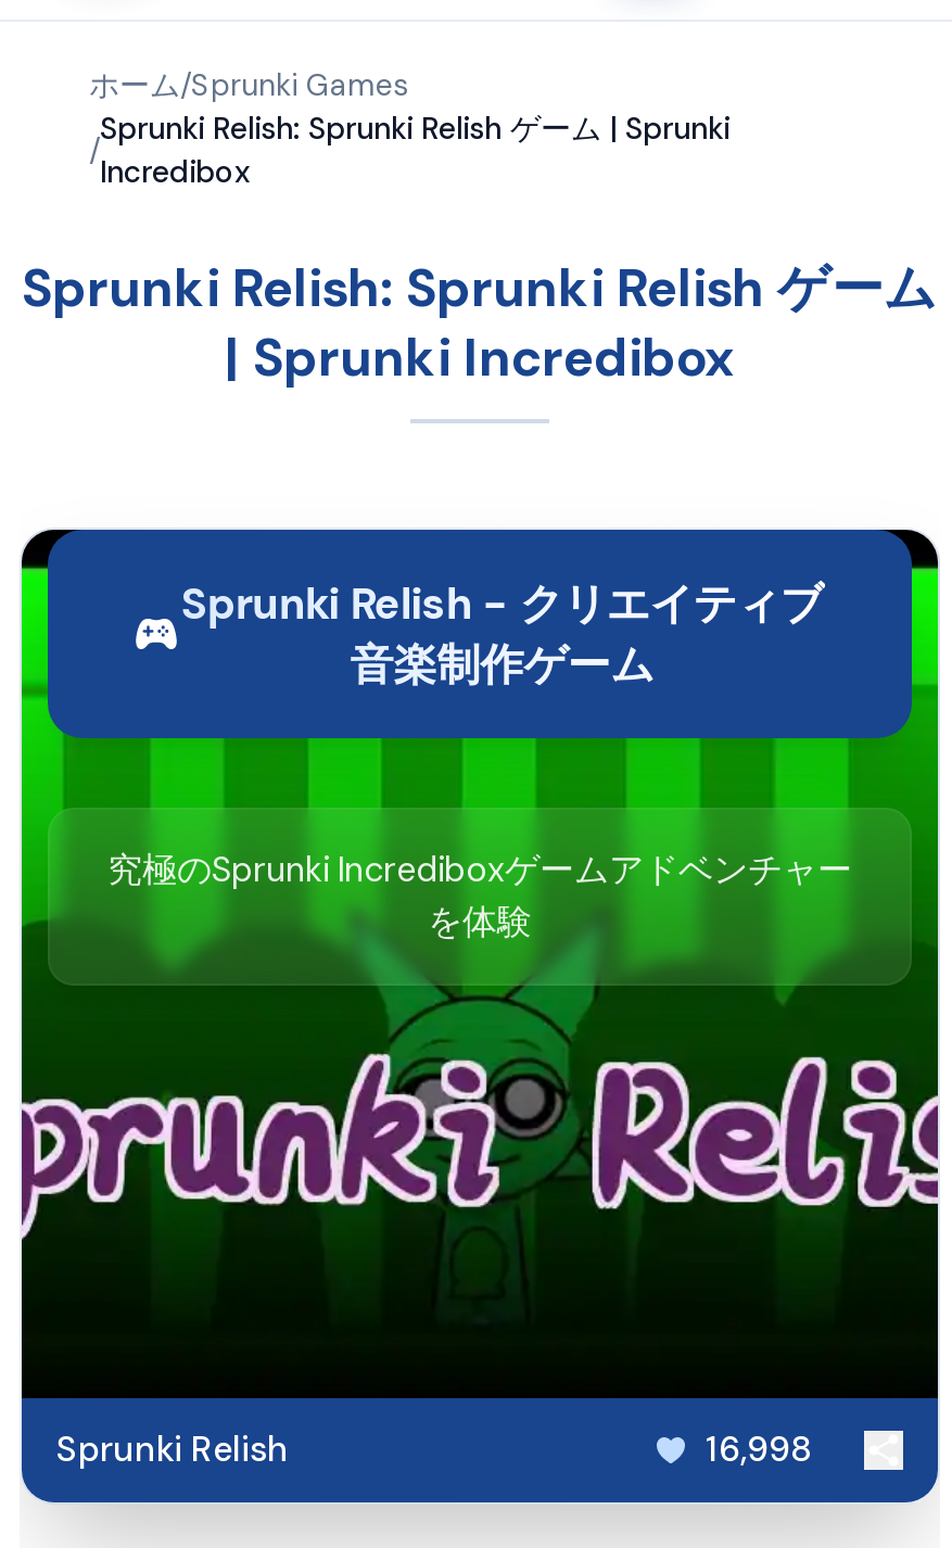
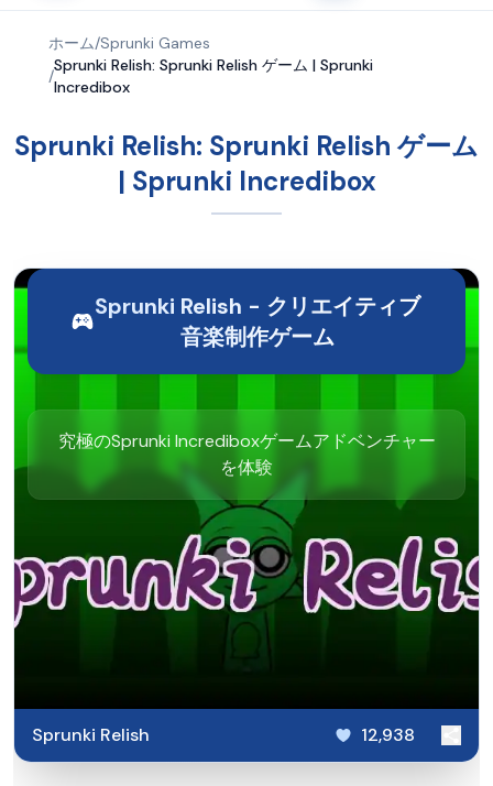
[706,1426,812,1472] 16,998 -> [361,723,415,746] 12,938

